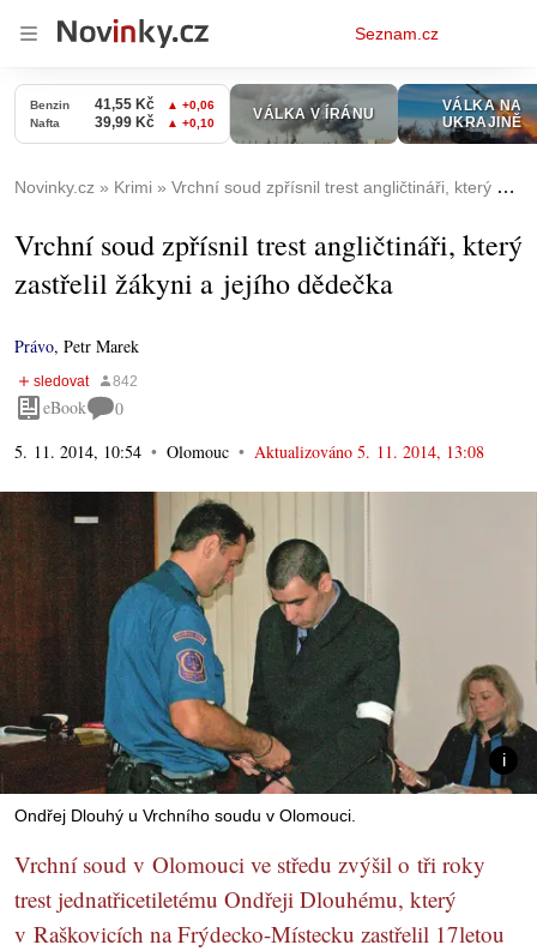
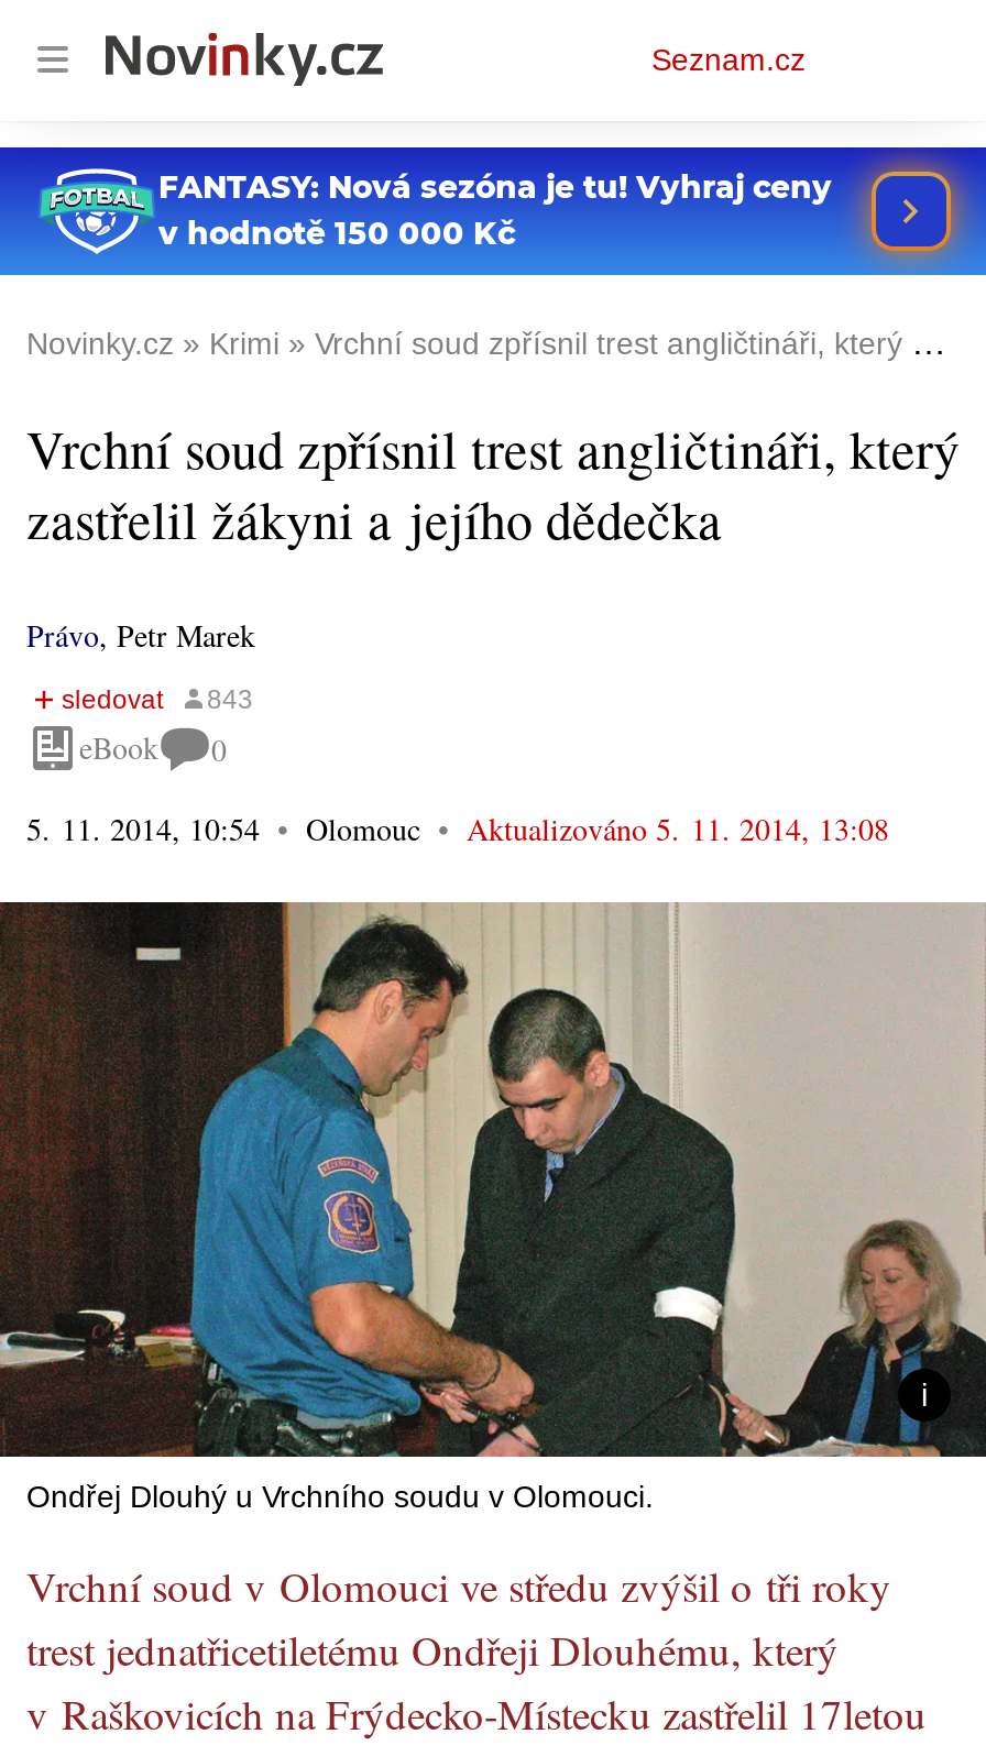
[4,82,533,150] [image] -> [7,145,979,277] [image]

